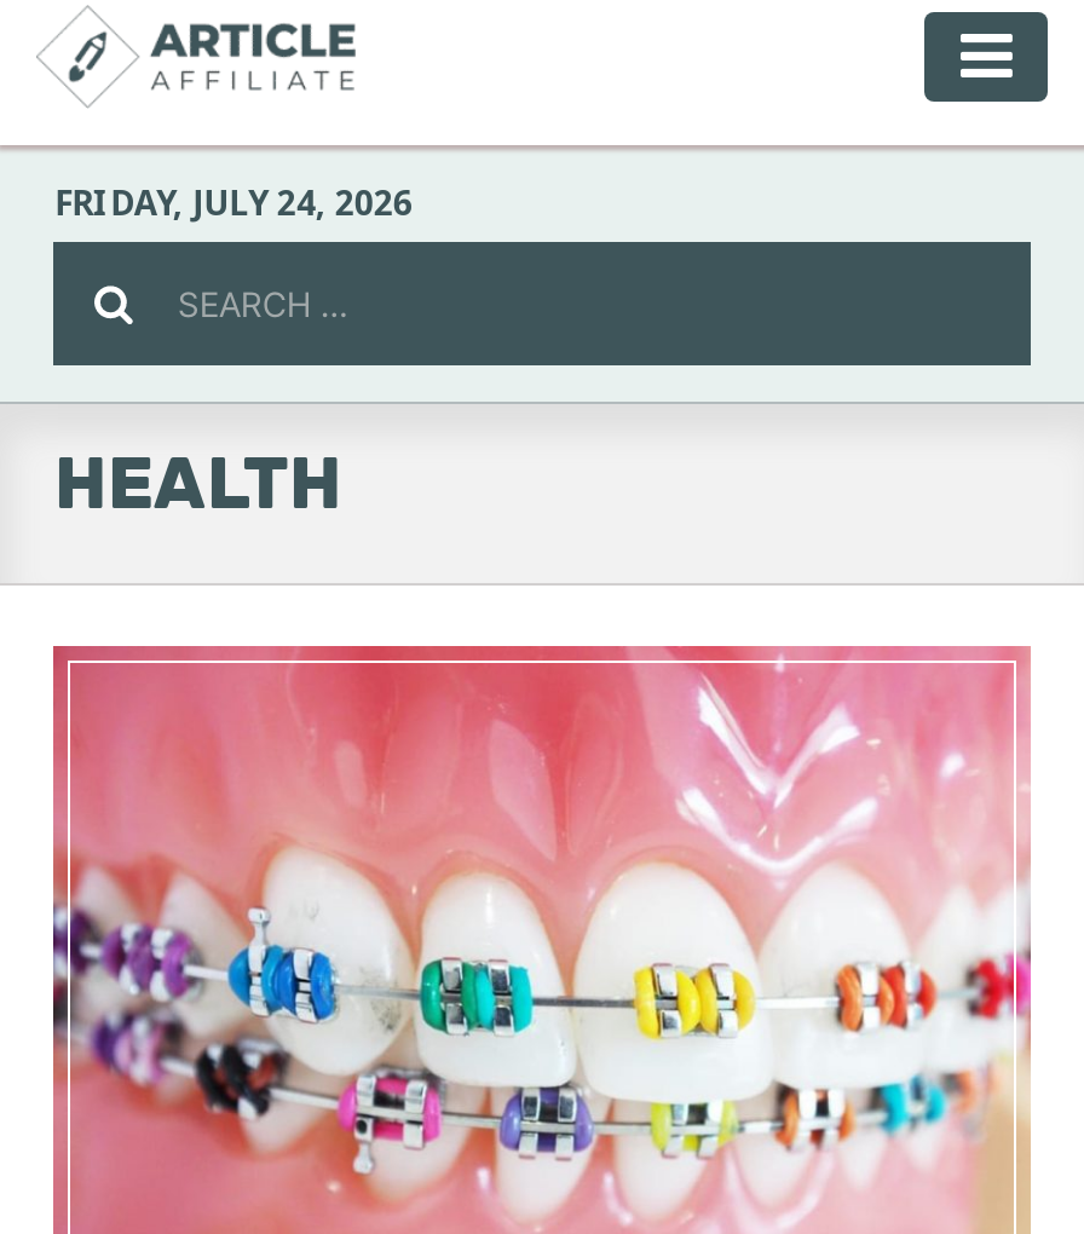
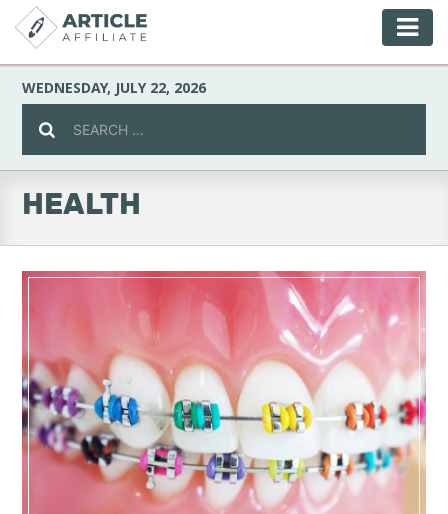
[54,179,412,225] FRIDAY, JULY 24, 2026 -> [22,78,206,97] WEDNESDAY, JULY 22, 2026

